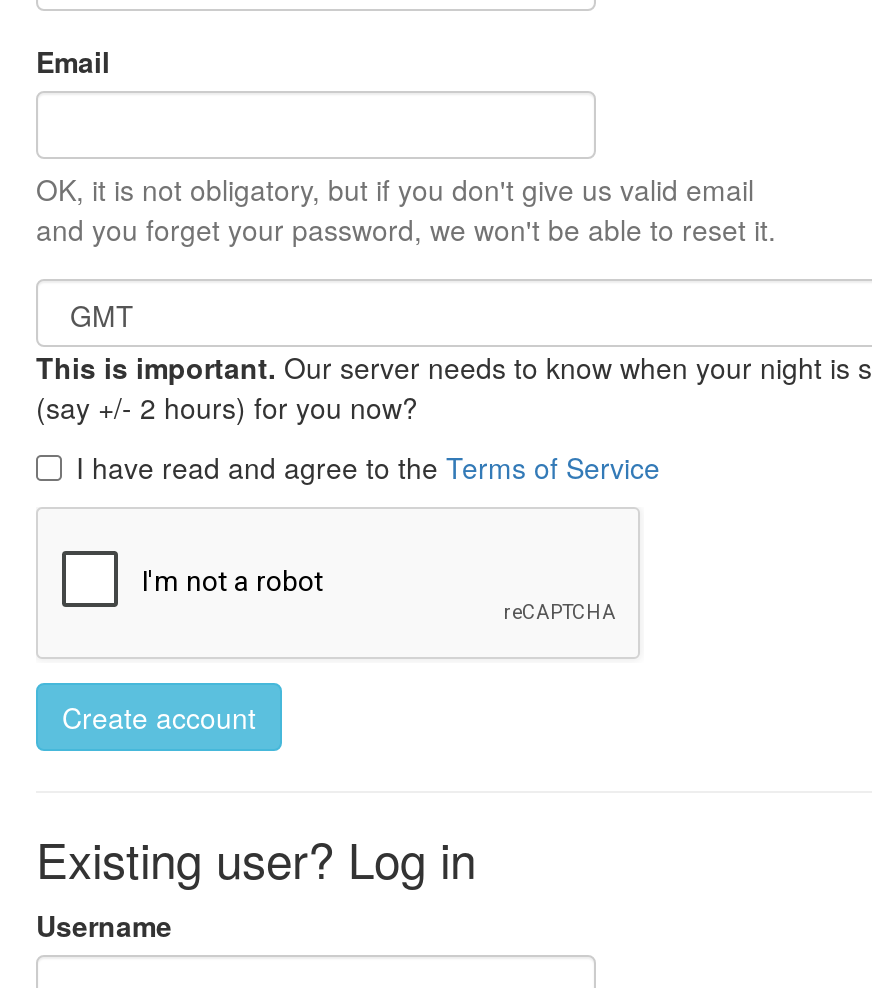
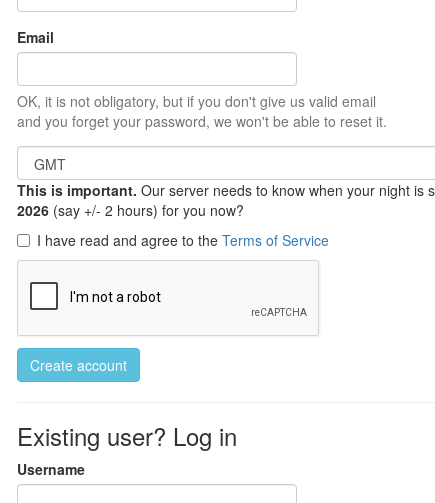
[36,387,418,427] (say +/- 2 hours) for you now? -> [17,200,244,220] 2026 (say +/- 2 hours) for you now?

